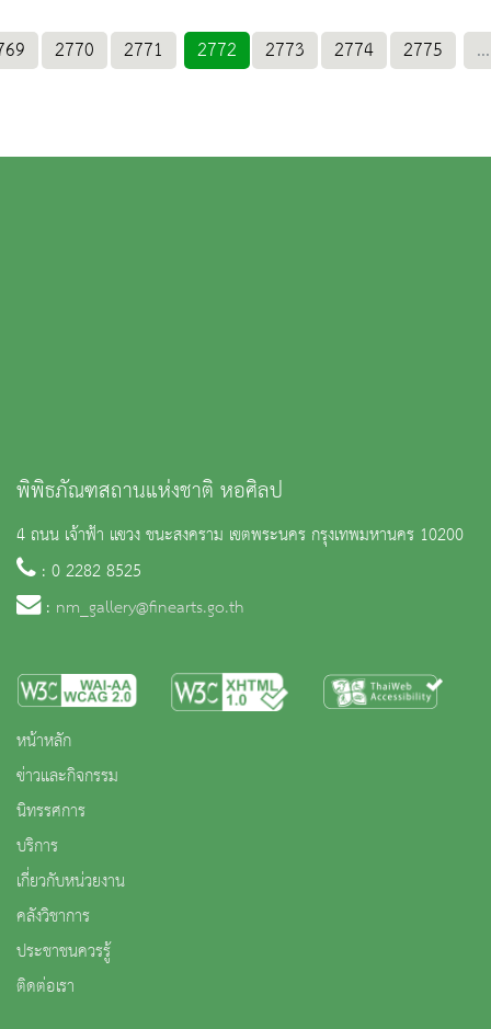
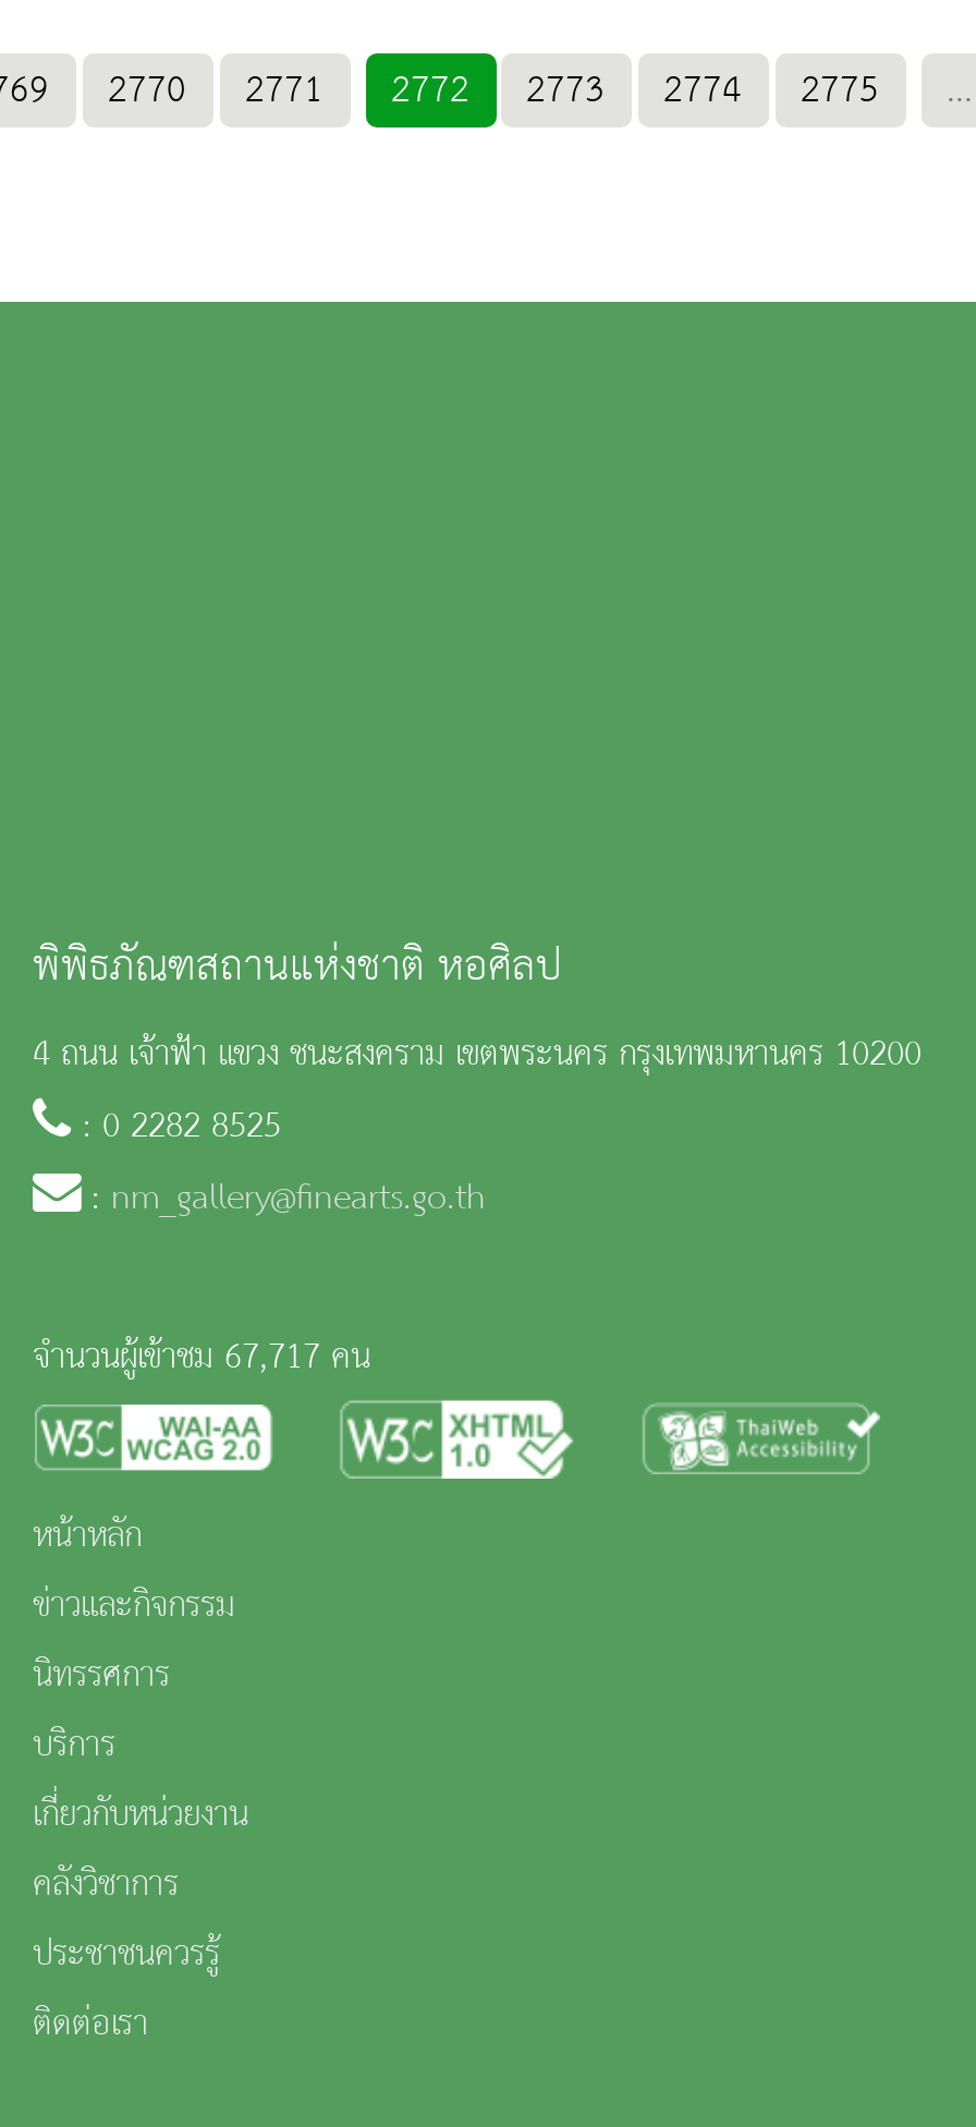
none -> [33,1327,370,1392] จำนวนผู้เข้าชม 67,717 คน

